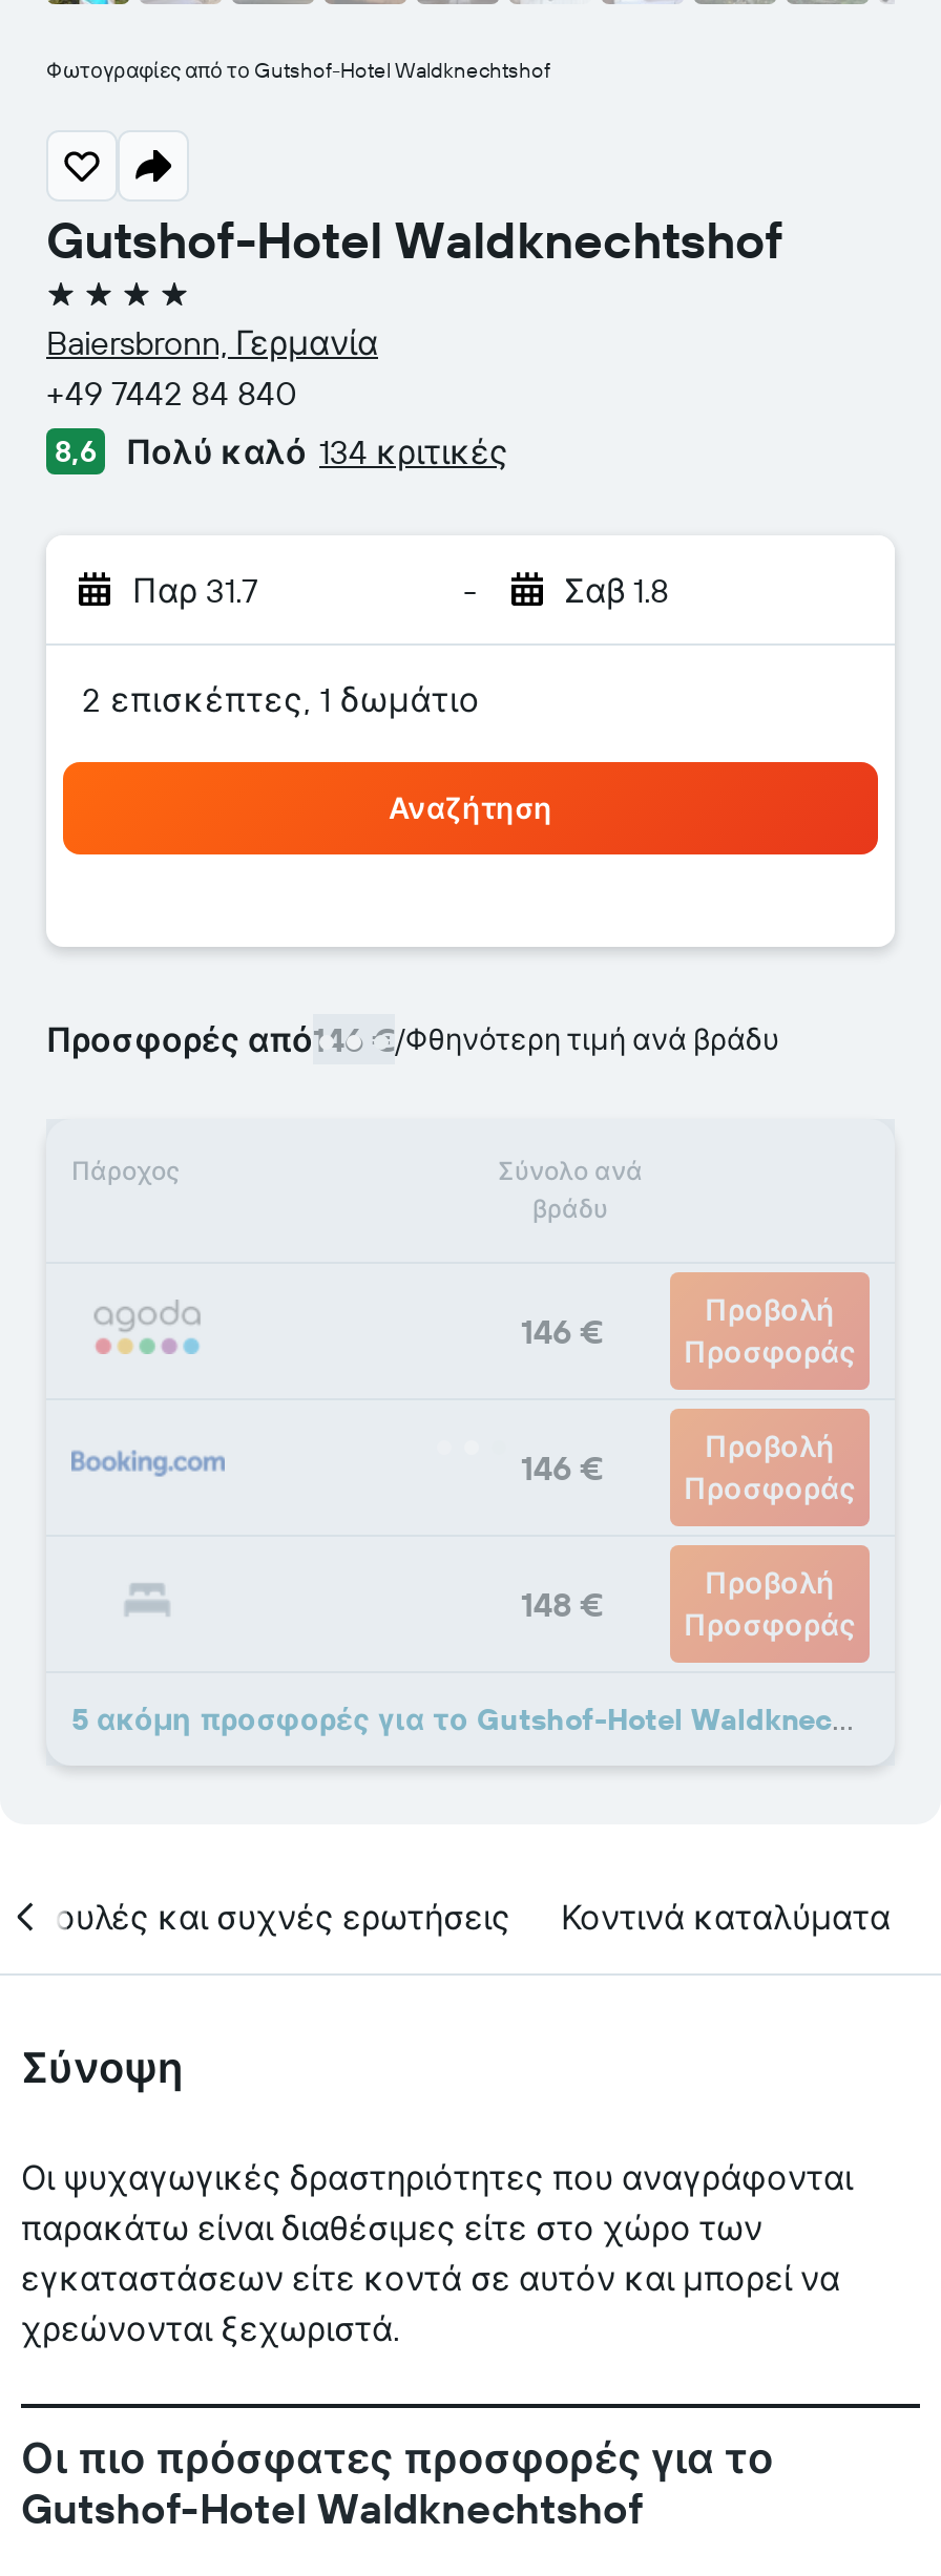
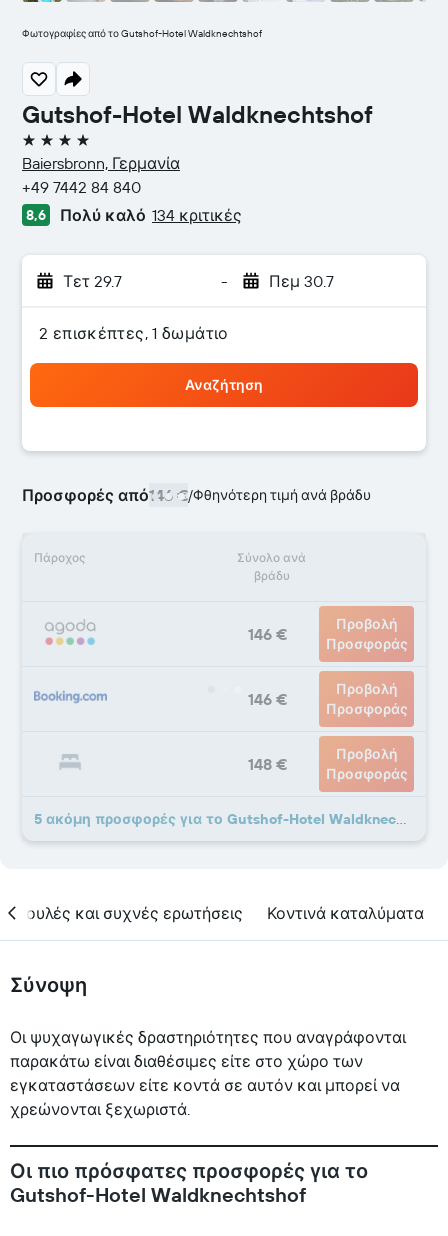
[132,569,258,611] Παρ 31.7 -> [63,271,122,291] Τετ 29.7
[564,569,669,611] Σαβ 1.8 -> [268,271,333,291] Πεμ 30.7

